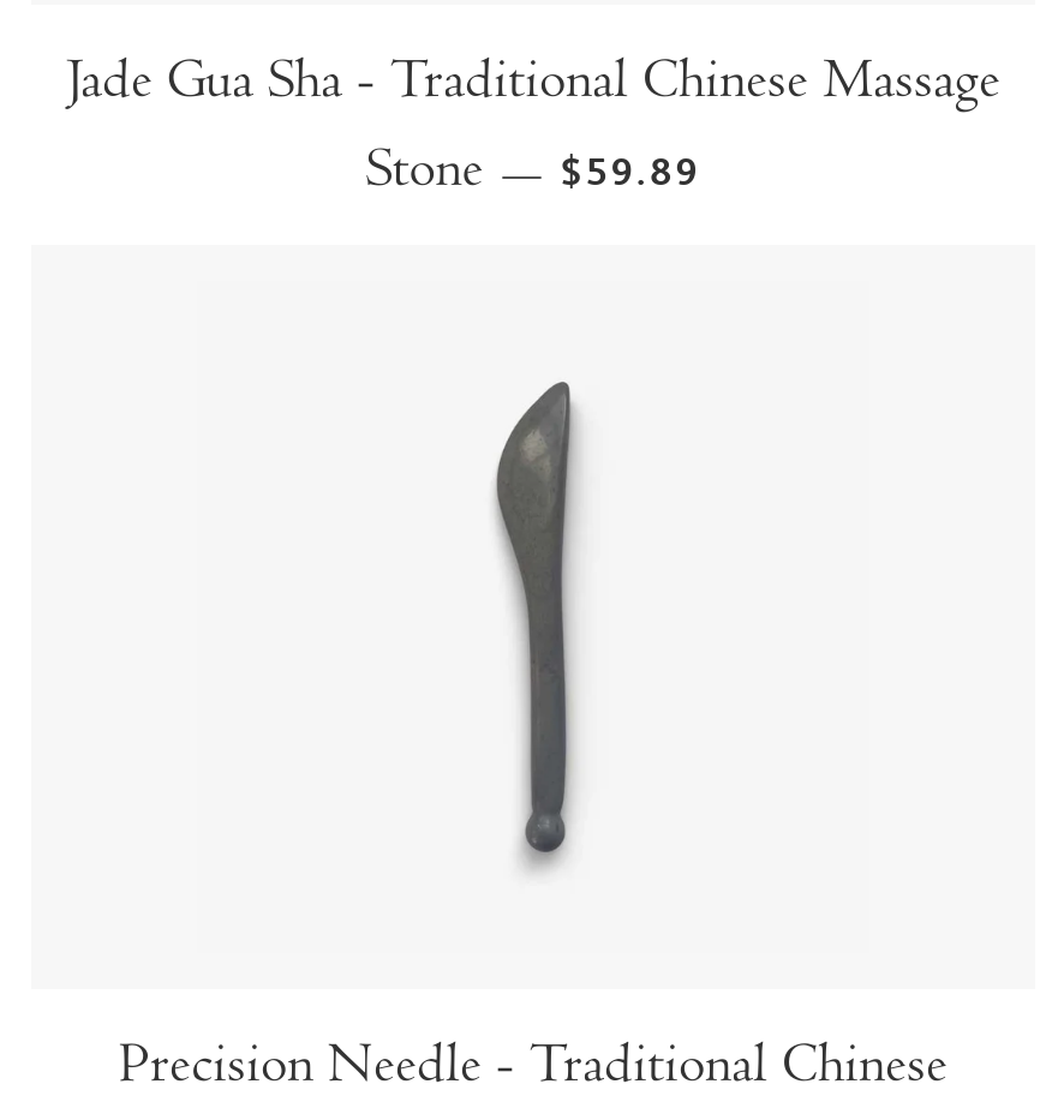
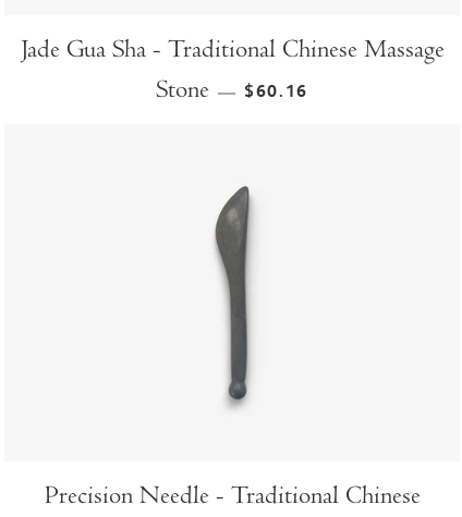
[366,137,701,202] Stone — $59.89 -> [156,75,308,104] Stone — $60.16

